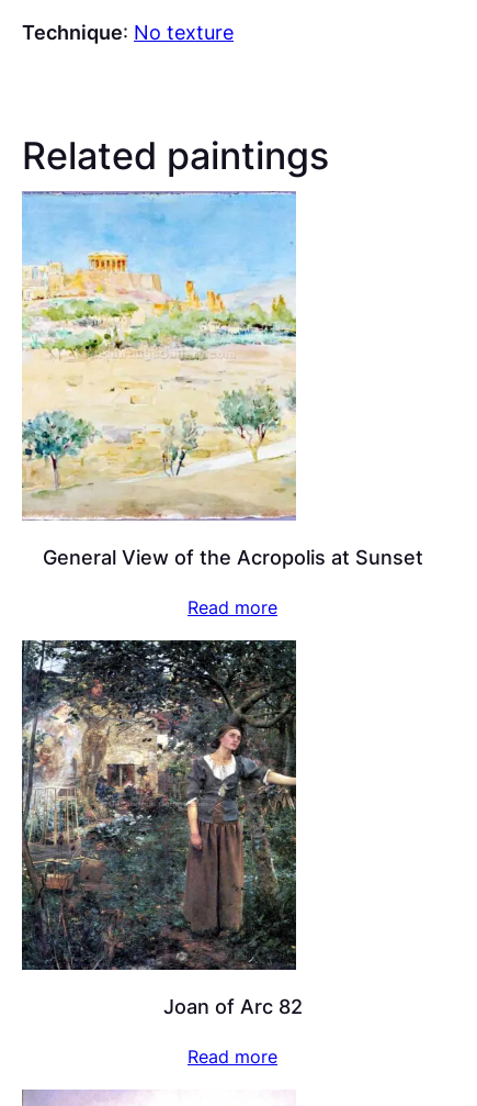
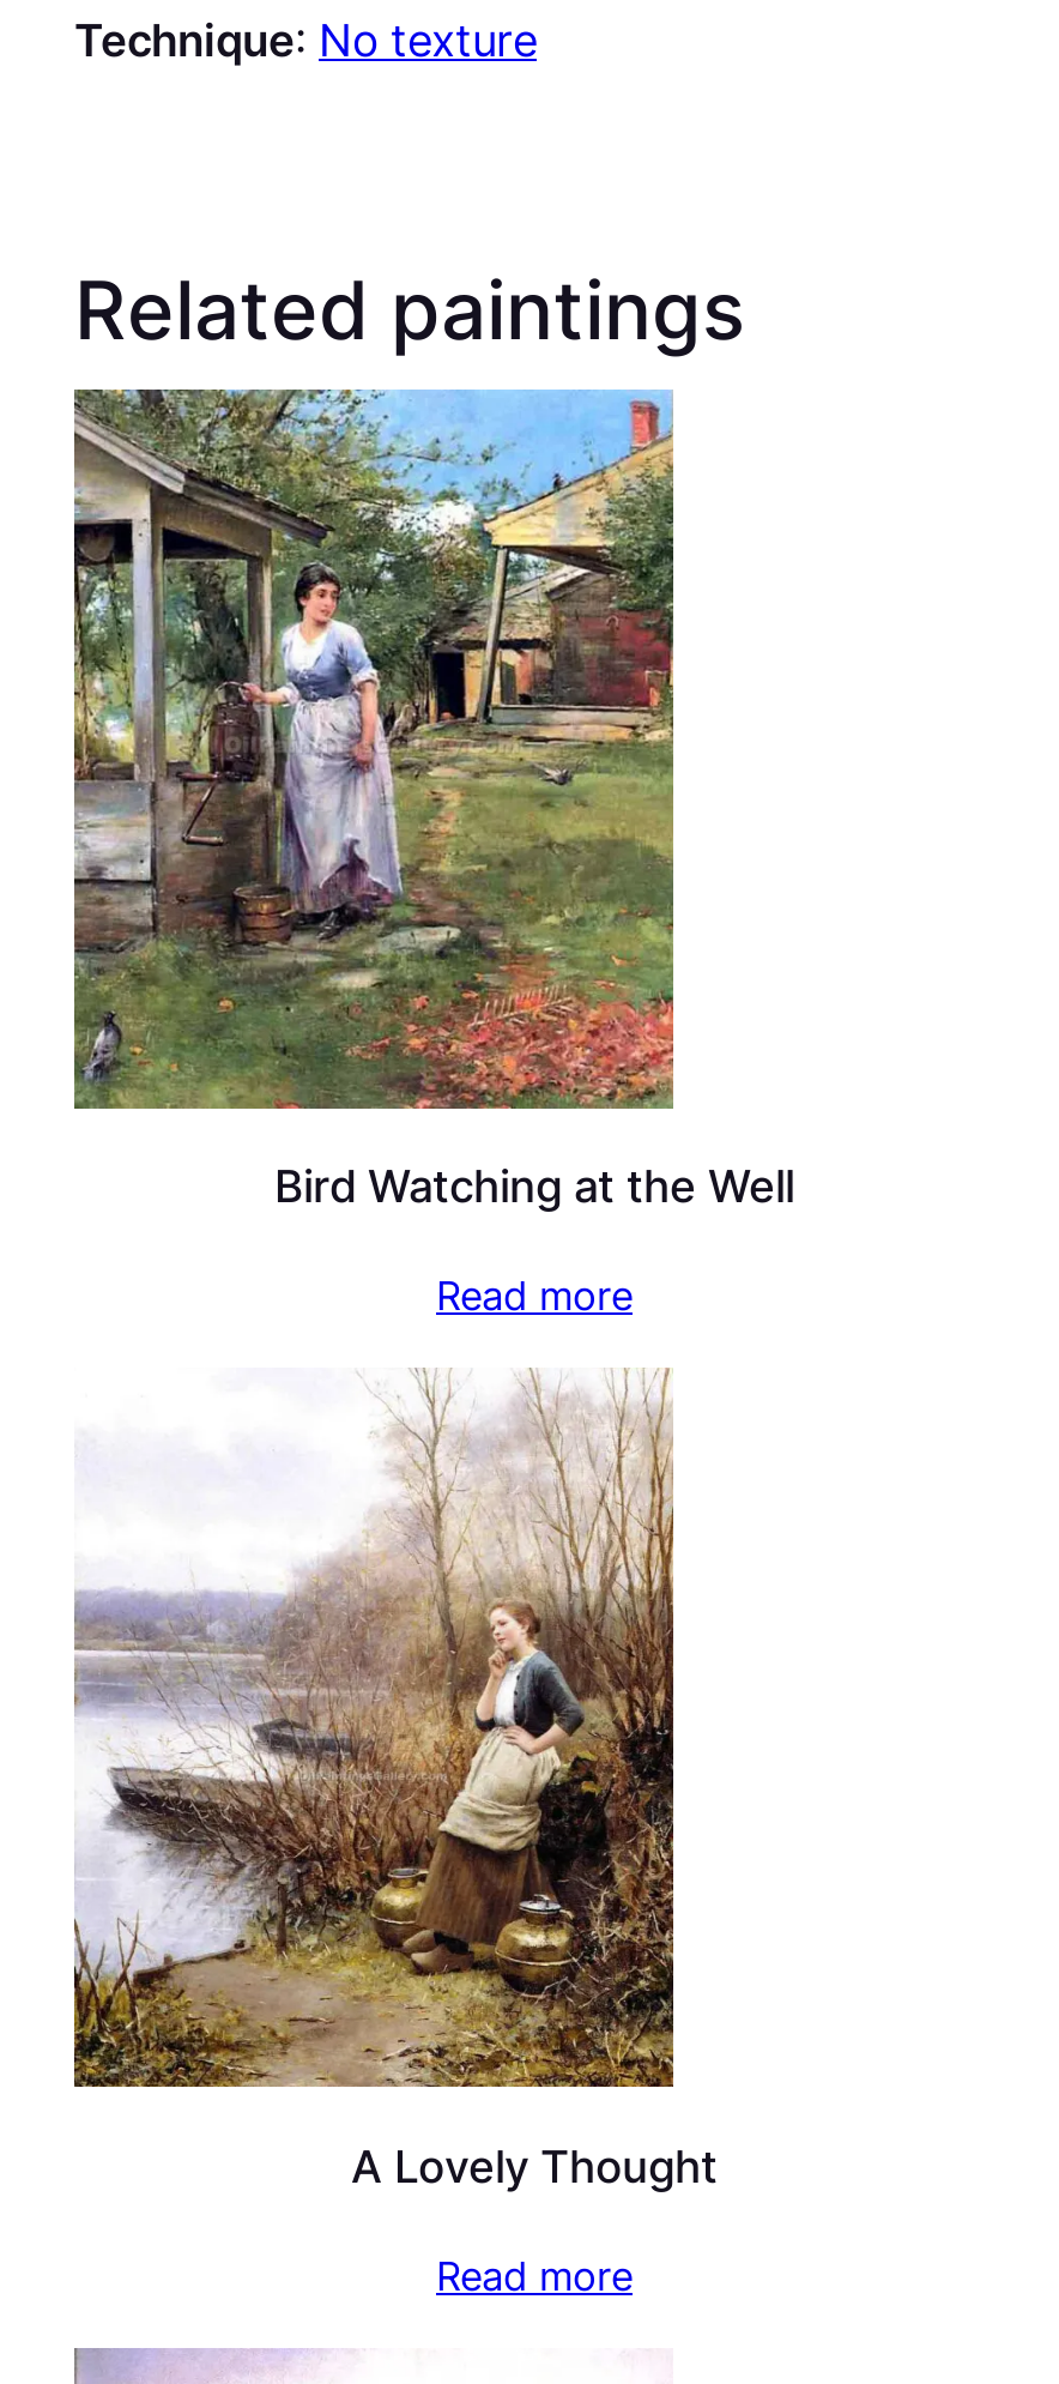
[21,190,423,569] [image] | General View of the Acropolis at Sunset -> [72,387,794,1212] [image] | Bird Watching at the Well
[21,639,302,1018] [image] | Joan of Arc 82 -> [72,1368,718,2192] [image] | A Lovely Thought

